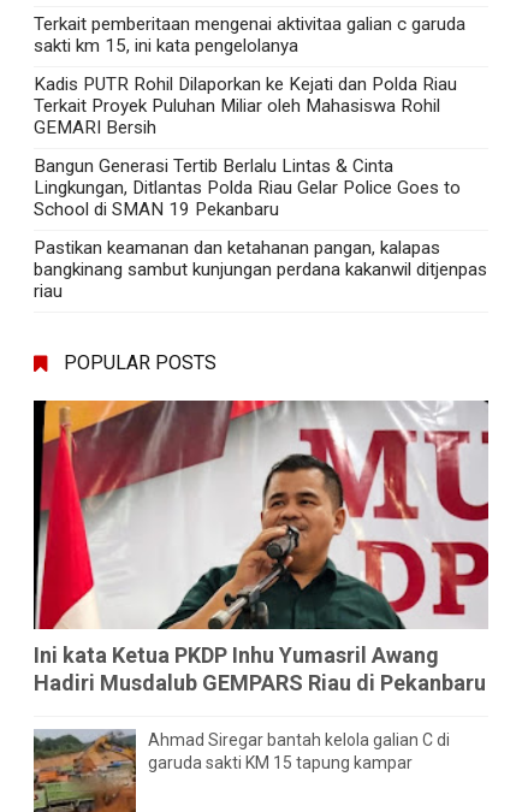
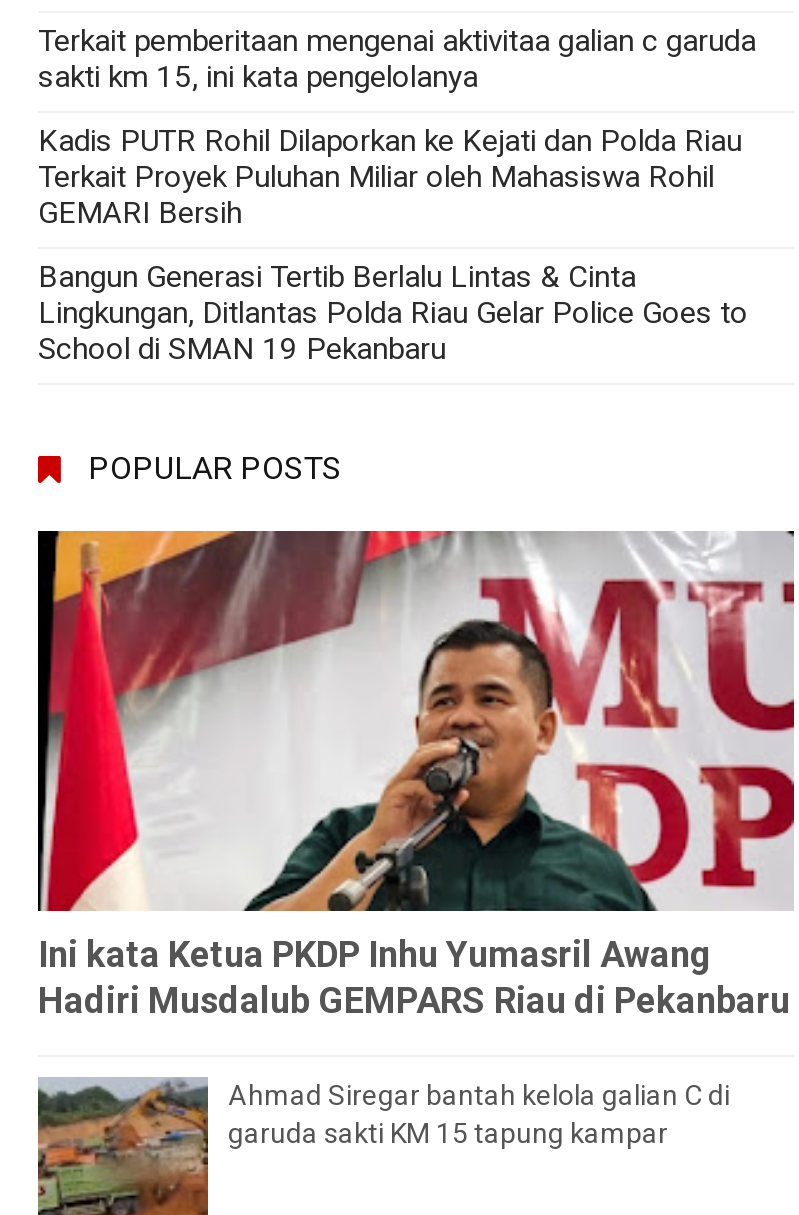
[34,237,487,301] Pastikan keamanan dan ketahanan pangan, kalapas | bangkinang sambut kunjungan perdana kakanwil ditjenpas | riau -> none

